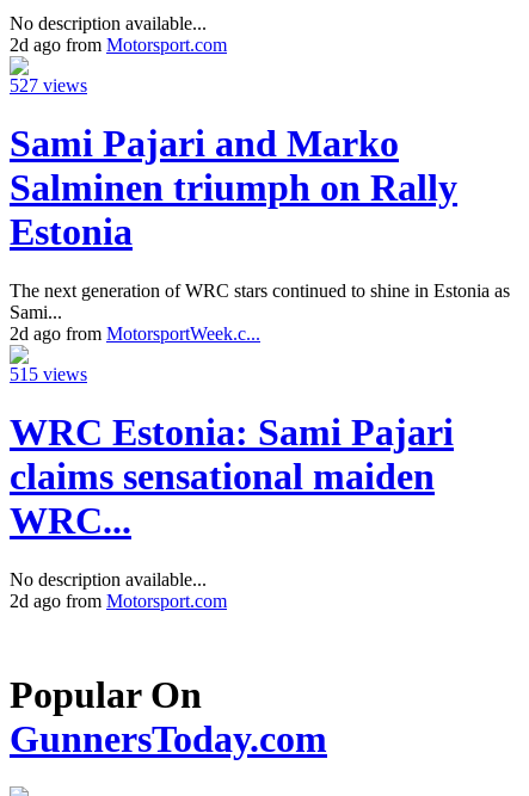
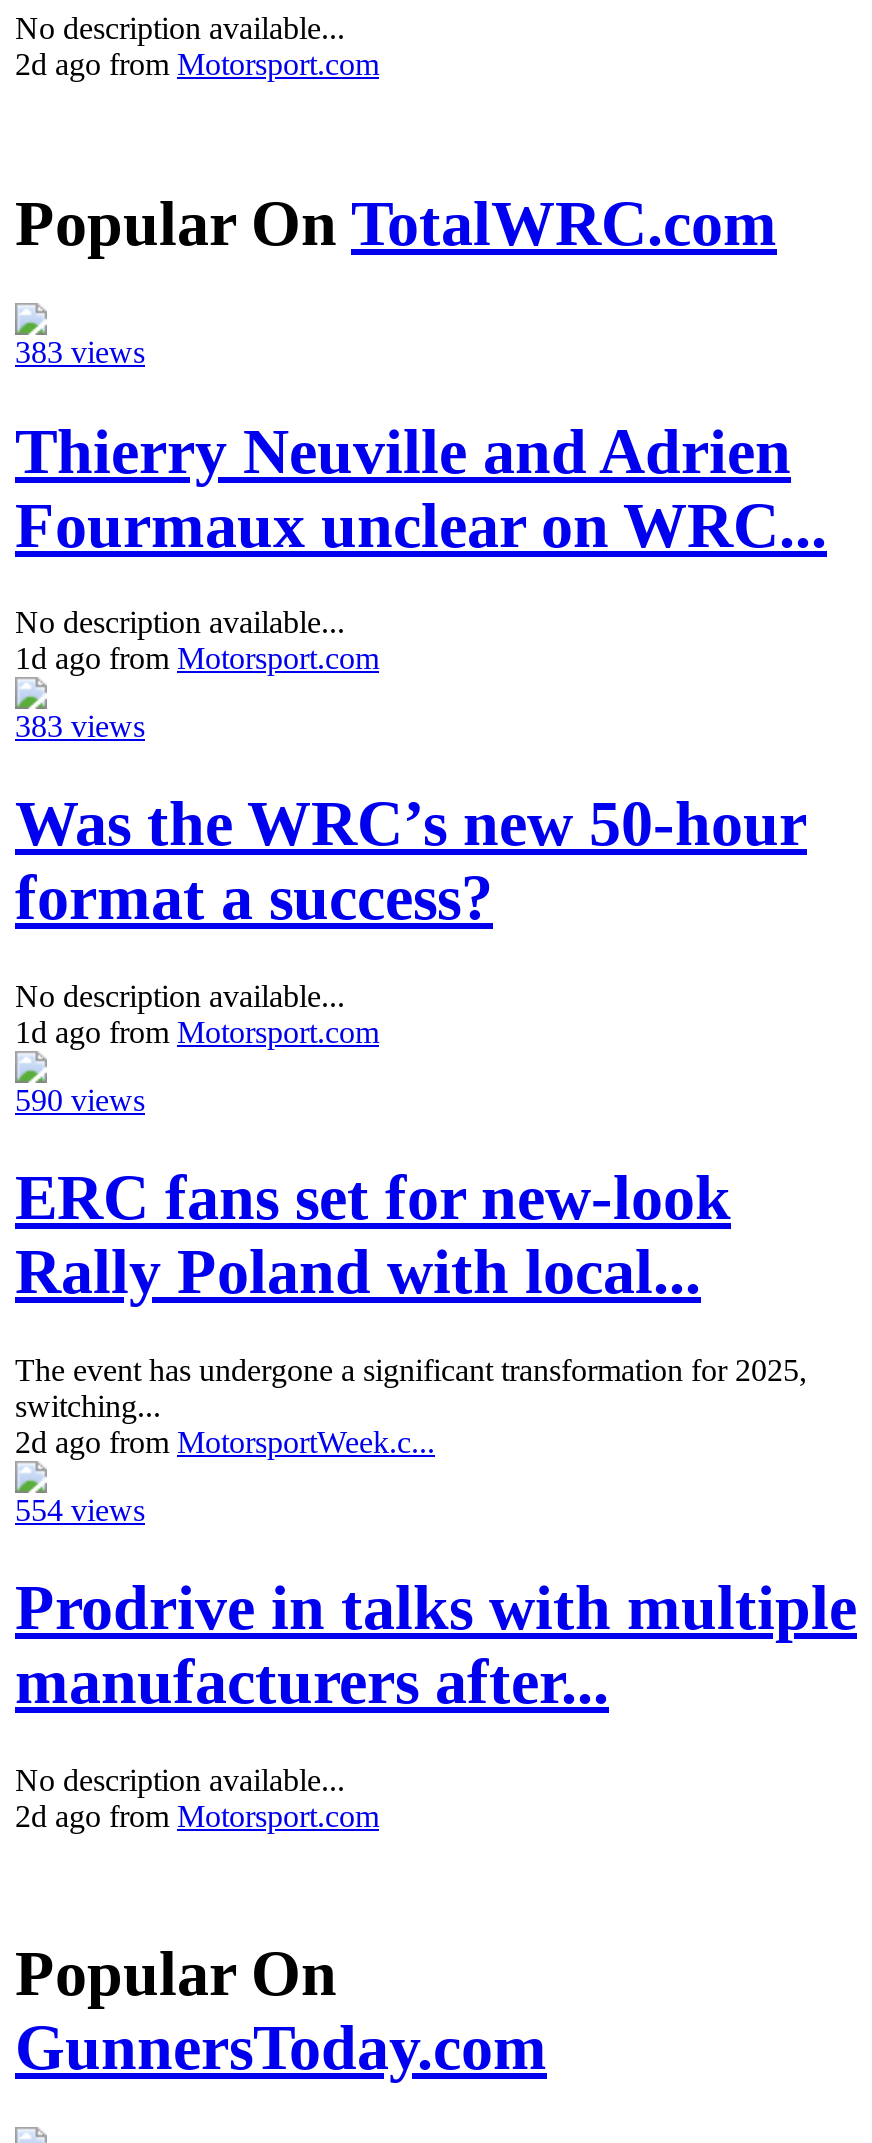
[10,75,510,322] 527 views | Sami Pajari and Marko | Salminen triumph on Rally | Estonia | The next generation of WRC stars continued to shine in Estonia as | Sami... -> [15,186,827,1423] Popular On TotalWRC.com | 383 views | Thierry Neuville and Adrien | Fourmaux unclear on WRC... | No description available... | 1d ago from Motorsport.com | 383 views | Was the WRC’s new 50-hour | format a success? | No description available... | 1d ago from Motorsport.com | 590 views | ERC fans set for new-look | Rally Poland with local... | The event has undergone a significant transformation for 2025, | switching...
moved [10,323,260,343] -> [15,1425,435,1459]: 2d ago from MotorsportWeek.c...
[10,364,87,384] 515 views -> [15,1493,145,1527] 554 views
[10,411,454,542] WRC Estonia: Sami Pajari | claims sensational maiden | WRC... -> [15,1572,857,1718] Prodrive in talks with multiple | manufacturers after...

